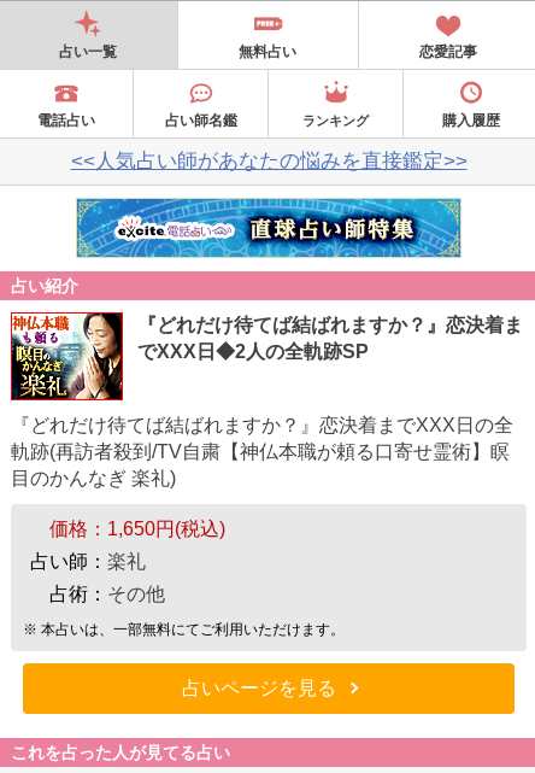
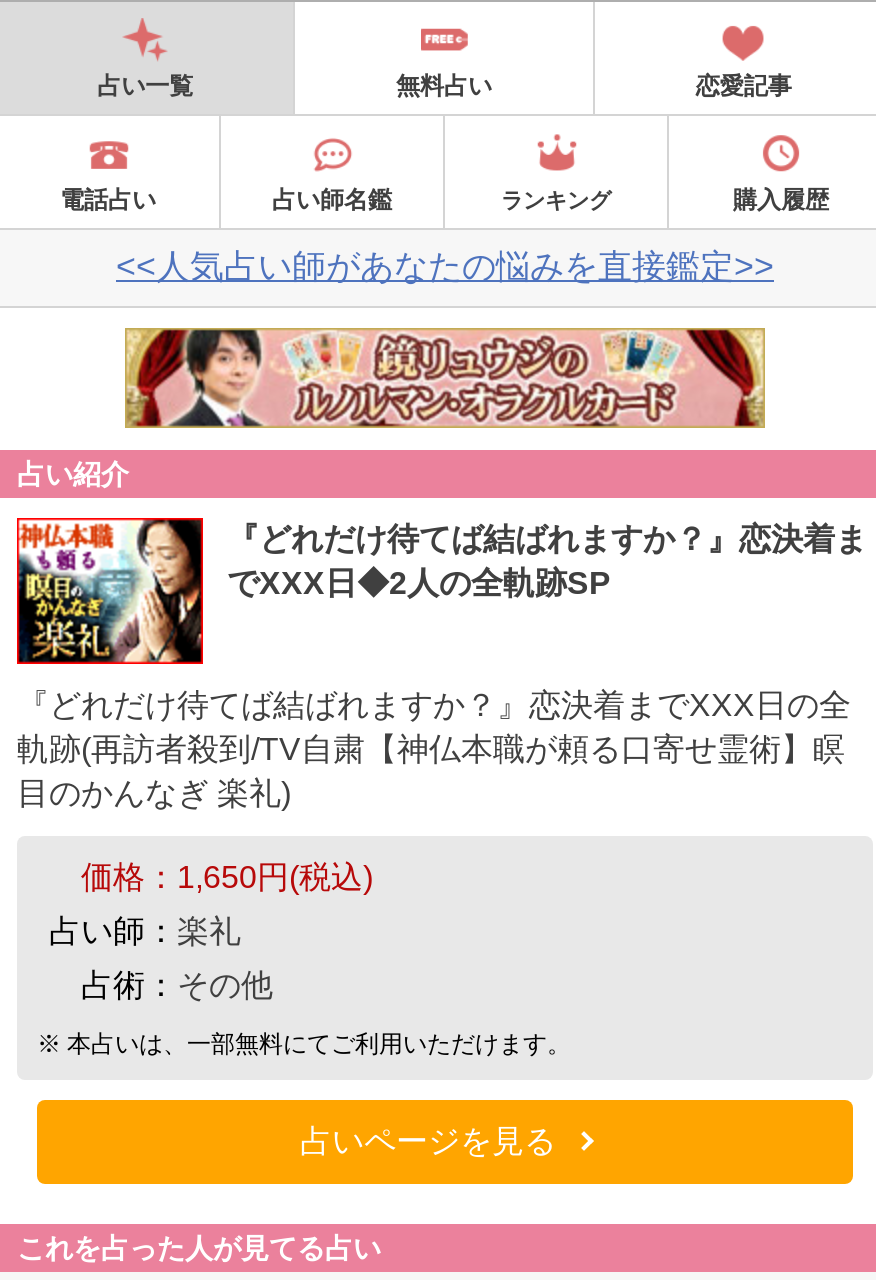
[76,198,461,258] [image] -> [123,326,765,430] [image]

